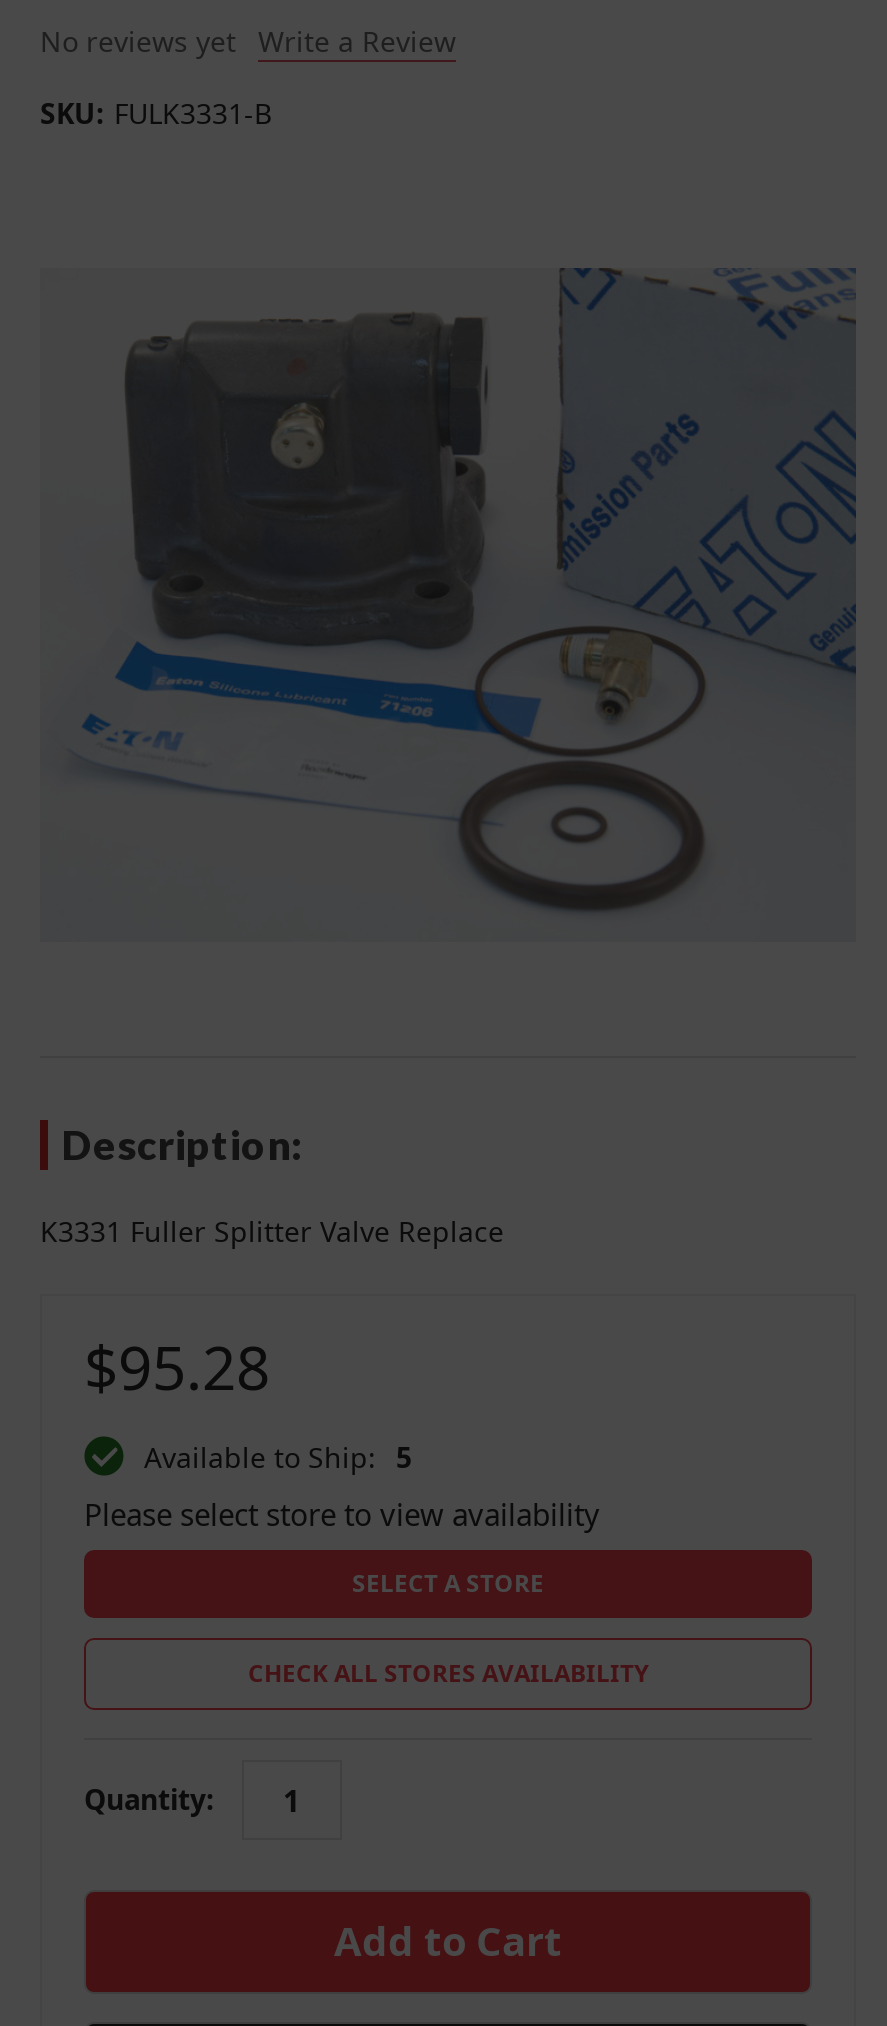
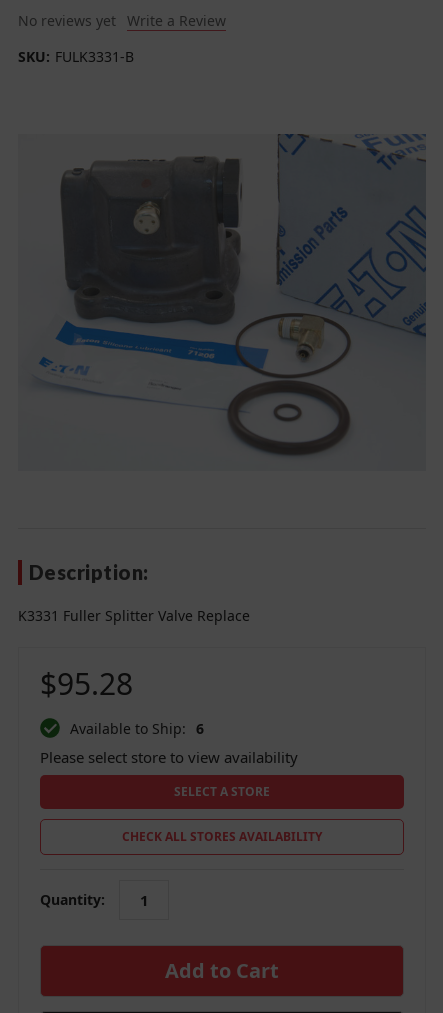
[144,1437,412,1475] Available to Ship: 5 -> [70,718,204,737] Available to Ship: 6

